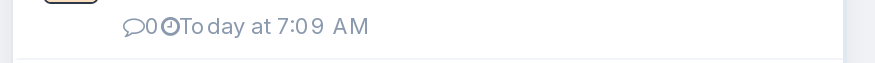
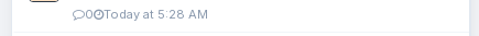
[145,12,369,40] 0 Today at 7:09 AM -> [85,7,208,22] 0 Today at 5:28 AM

